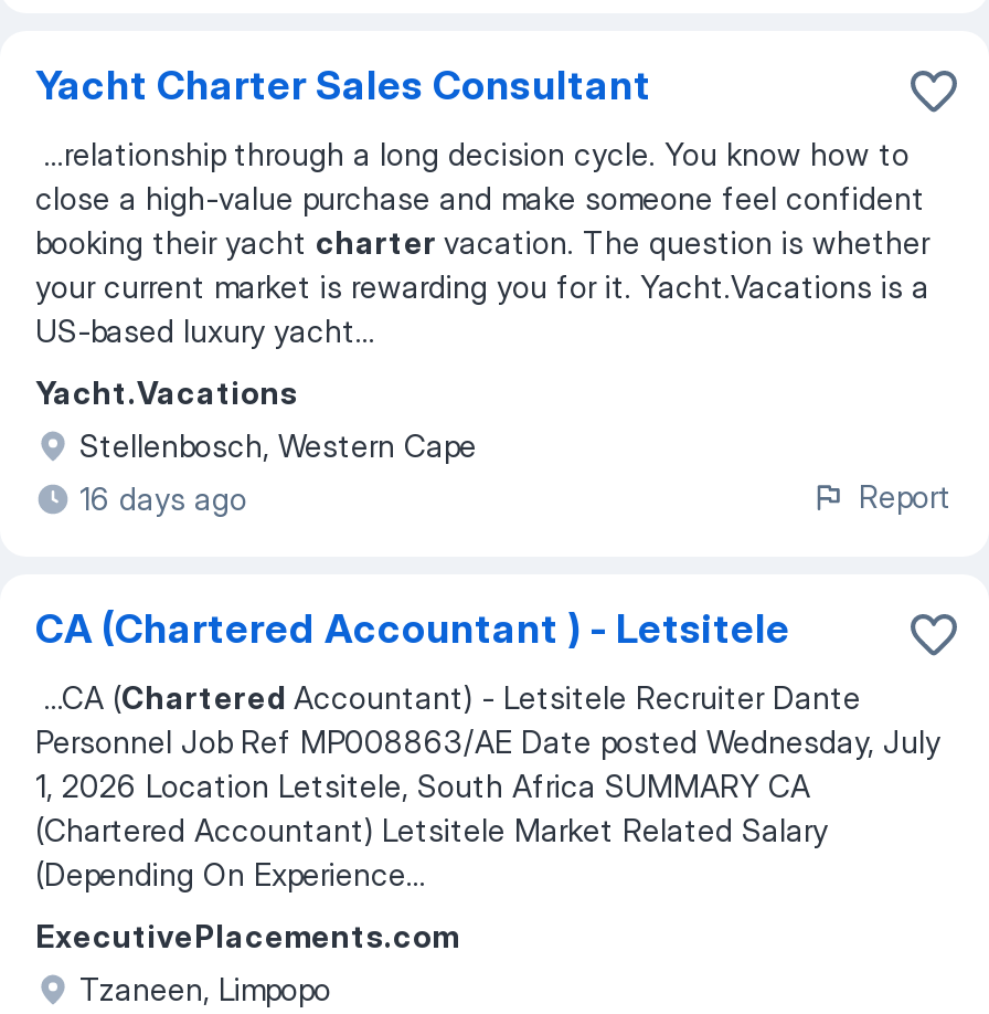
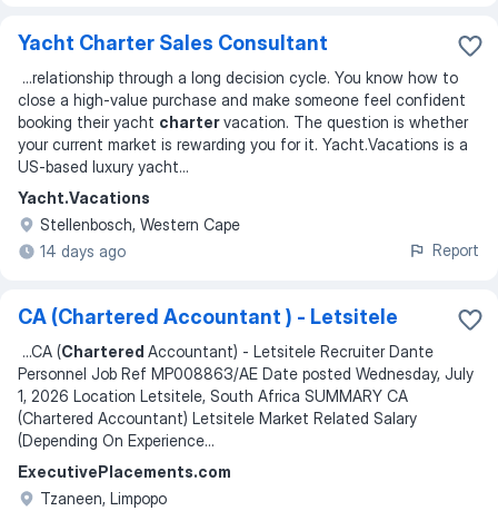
[79,479,247,517] 16 days ago -> [40,242,126,261] 14 days ago

